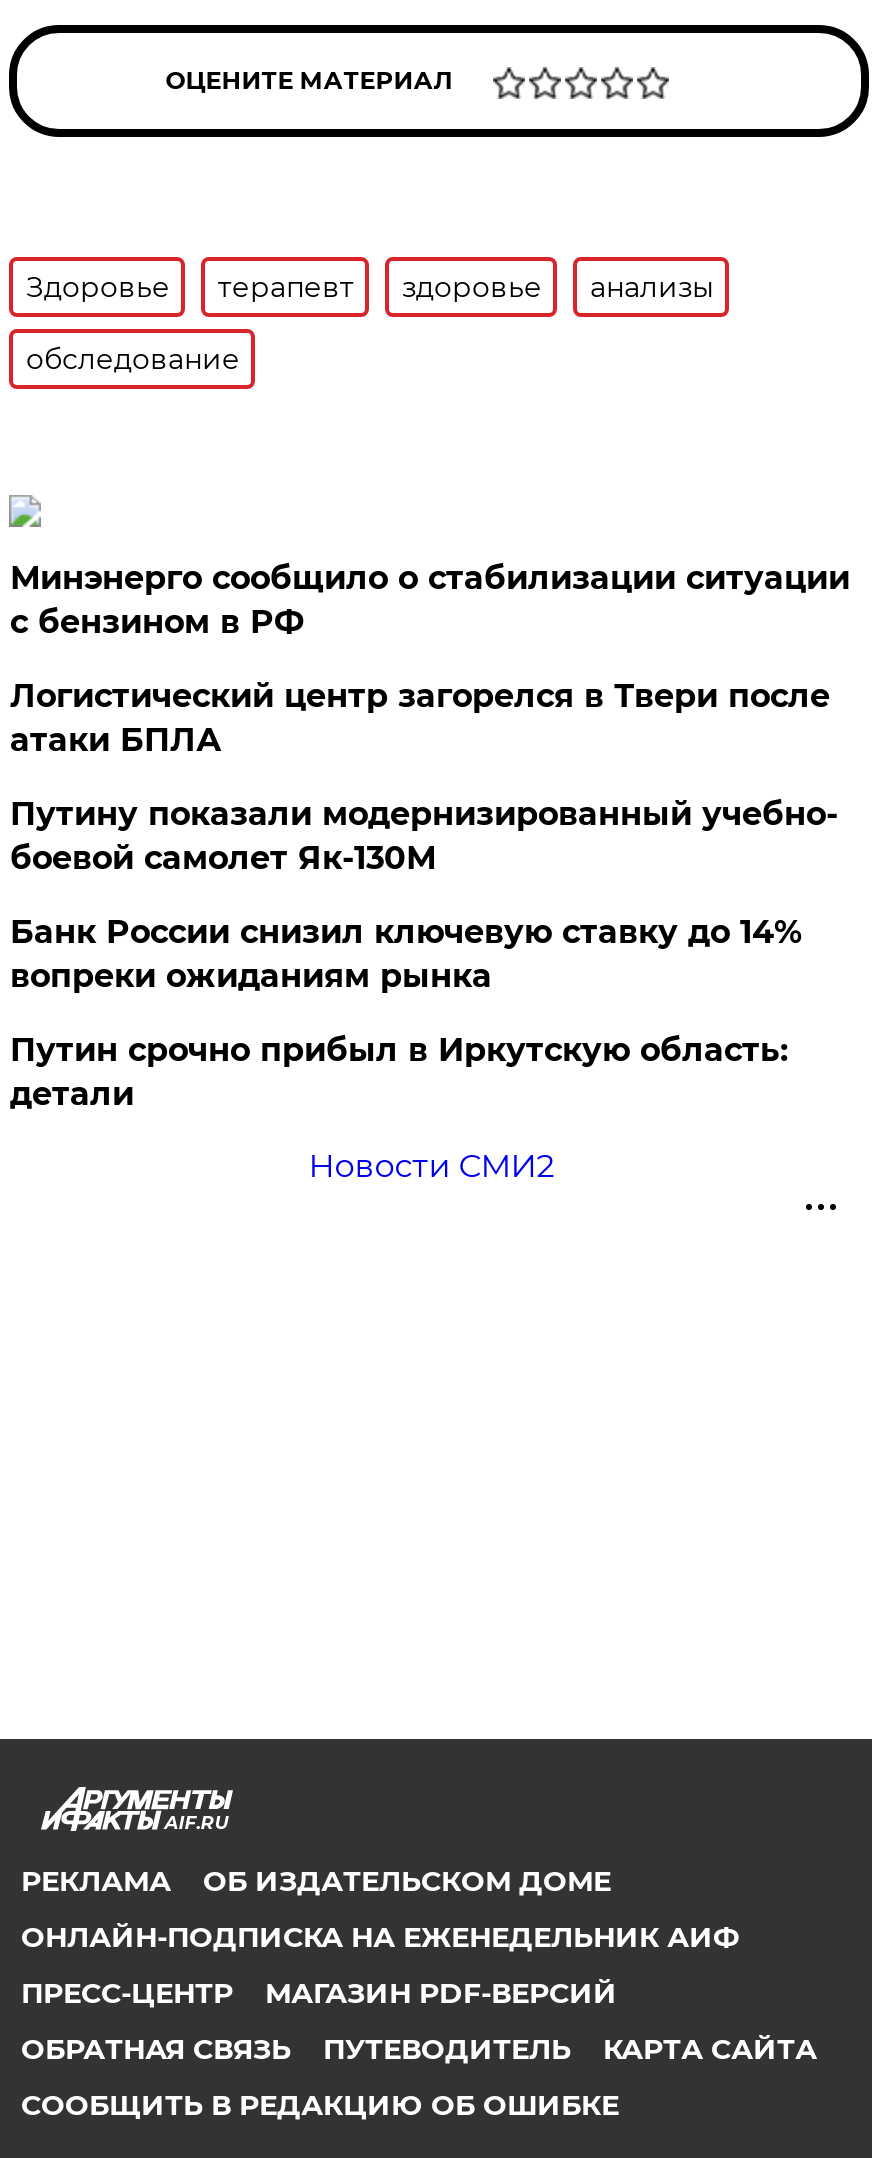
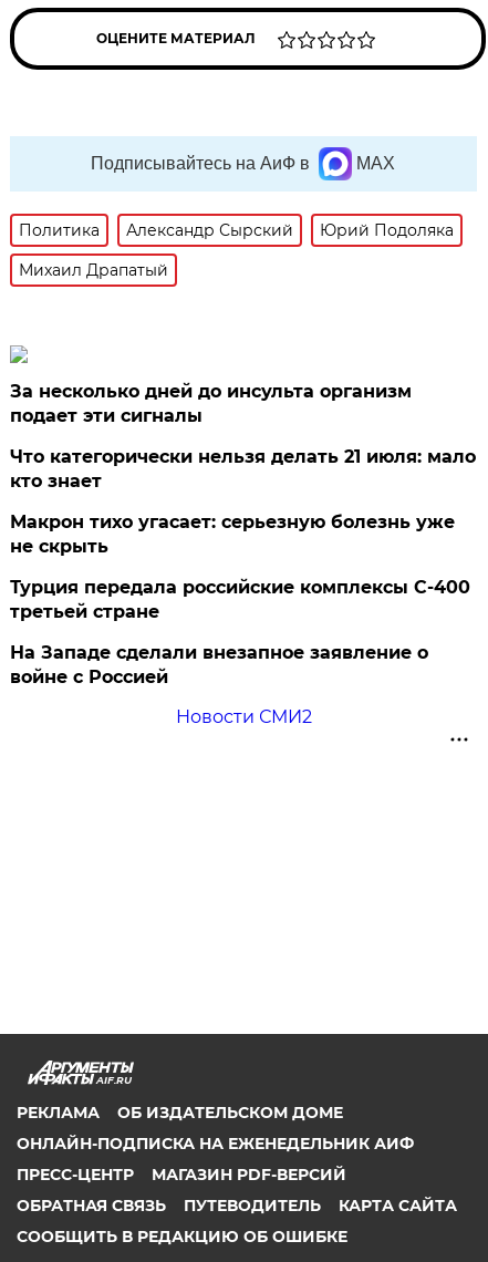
[26,269,714,377] Здоровье | терапевт | здоровье | анализы | обследование -> [19,154,454,280] Подписывайтесь на АиФ в | MAX | Политика | Александр Сырский | Юрий Подоляка | Михаил Драпатый
[10,559,850,1113] Минэнерго сообщило о стабилизации ситуации | с бензином в РФ | Логистический центр загорелся в Твери после | атаки БПЛА | Путину показали модернизированный учебно- | боевой самолет Як-130М | Банк России снизил ключевую ставку до 14% | вопреки ожиданиям рынка | Путин срочно прибыл в Иркутскую область: | детали -> [10,381,476,687] За несколько дней до инсульта организм | подает эти сигналы | Что категорически нельзя делать 21 июля: мало | кто знает | Макрон тихо угасает: серьезную болезнь уже | не скрыть | Турция передала российские комплексы С-400 | третьей стране | На Западе сделали внезапное заявление о | войне с Россией

